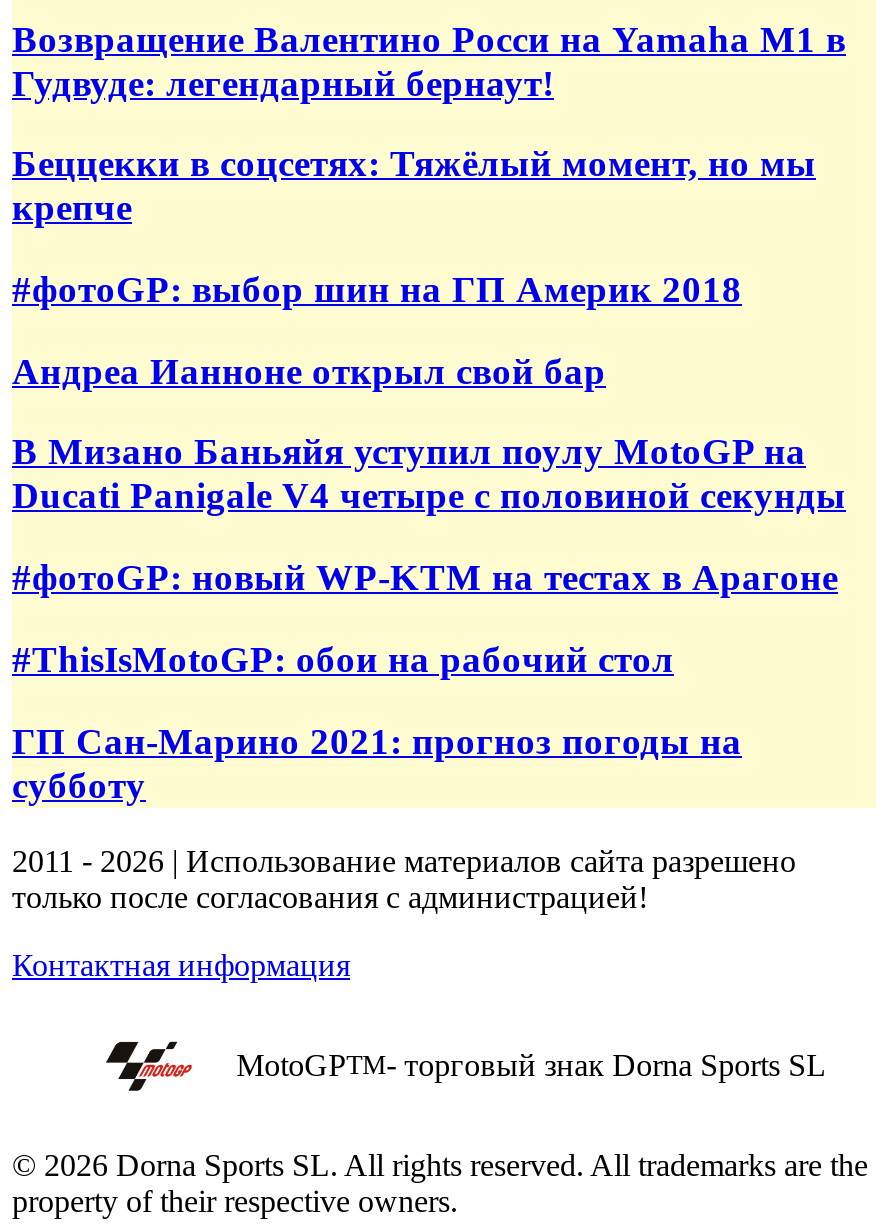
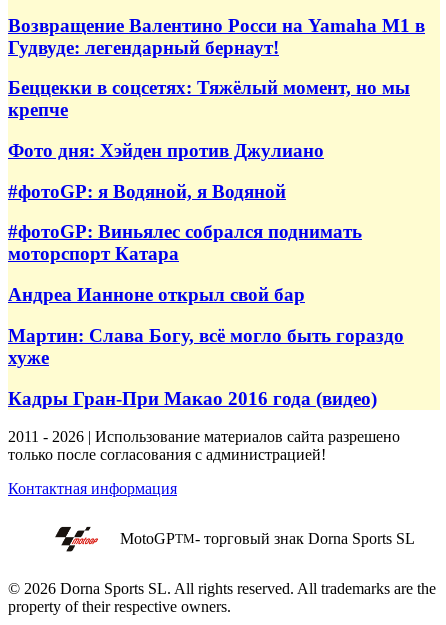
[12,268,742,310] #фотоGP: выбор шин на ГП Америк 2018 -> [8,140,362,264] Фото дня: Хэйден против Джулиано | #фотоGP: я Водяной, я Водяной | #фотоGP: Виньялес собрался поднимать | моторспорт Катара
moved [12,349,606,391] -> [8,284,305,305]: Андреа Ианноне открыл свой бар
[12,431,846,805] В Мизано Баньяйя уступил поулу MotoGP на | Ducati Panigale V4 четыре с половиной секунды | #фотоGP: новый WP-KTM на тестах в Арагоне | #ThisIsMotoGP: обои на рабочий стол | ГП Сан-Марино 2021: прогноз погоды на | субботу -> [8,325,404,409] Мартин: Слава Богу, всё могло быть гораздо | хуже | Кадры Гран-При Макао 2016 года (видео)

